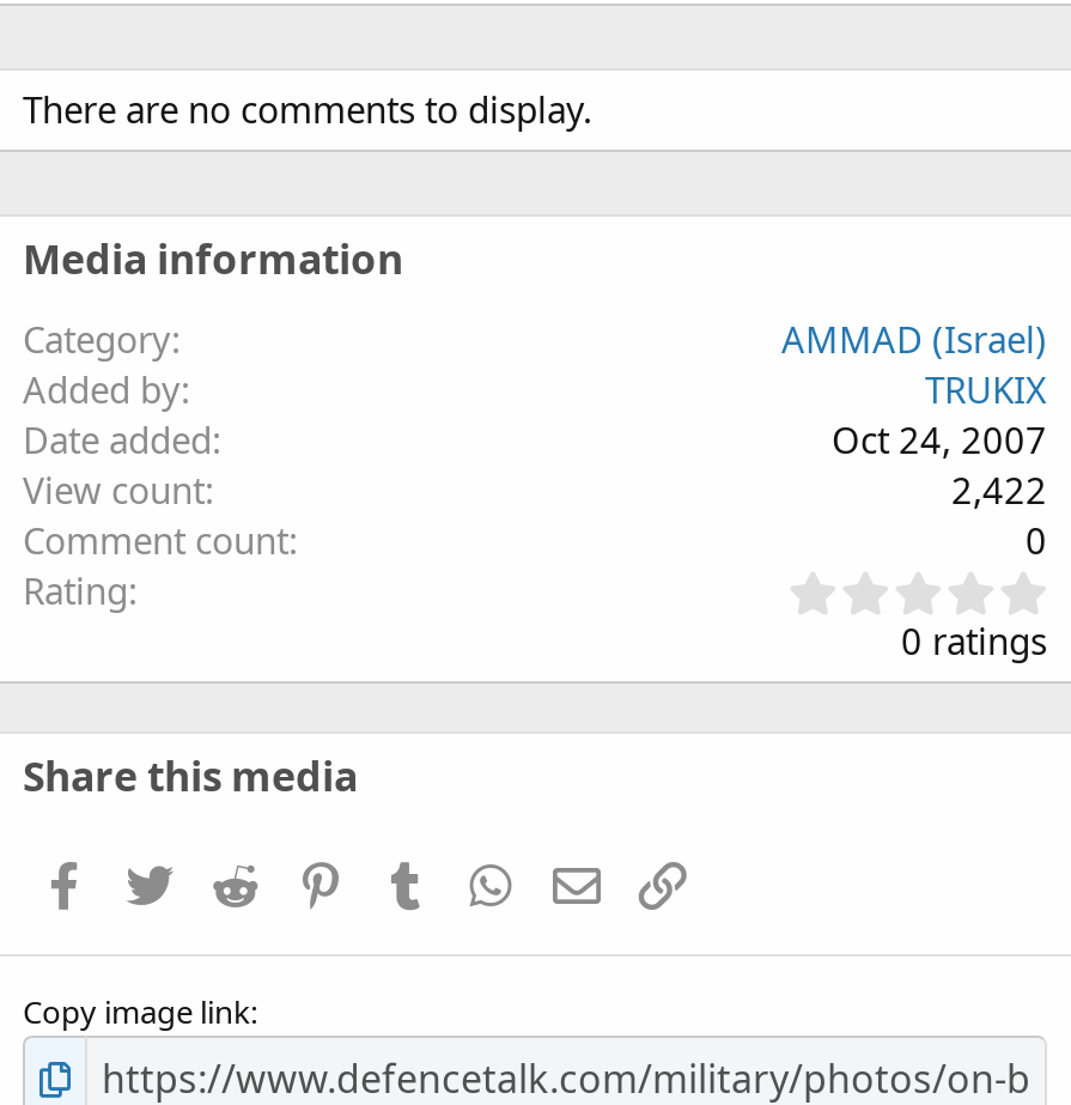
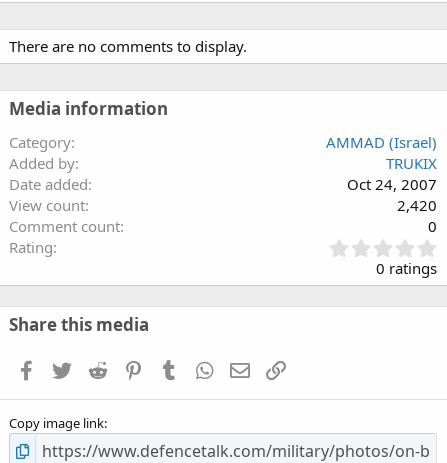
[951,465,1047,513] 2,422 -> [397,195,437,215] 2,420

